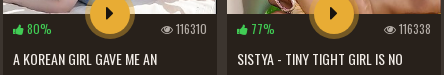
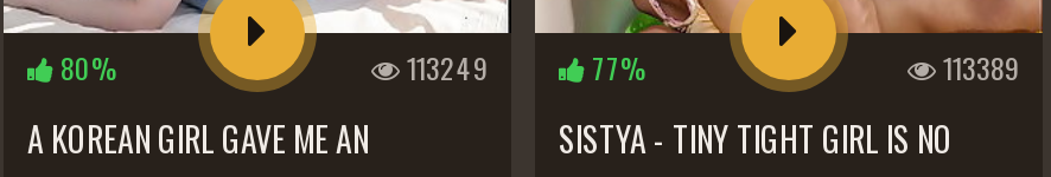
[173,20,207,37] 116310 -> [400,47,488,87] 113249
[396,20,431,37] 116338 -> [936,47,1019,87] 113389

